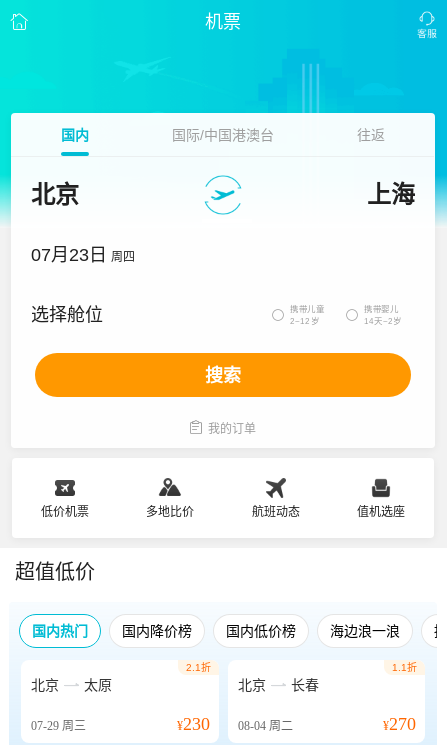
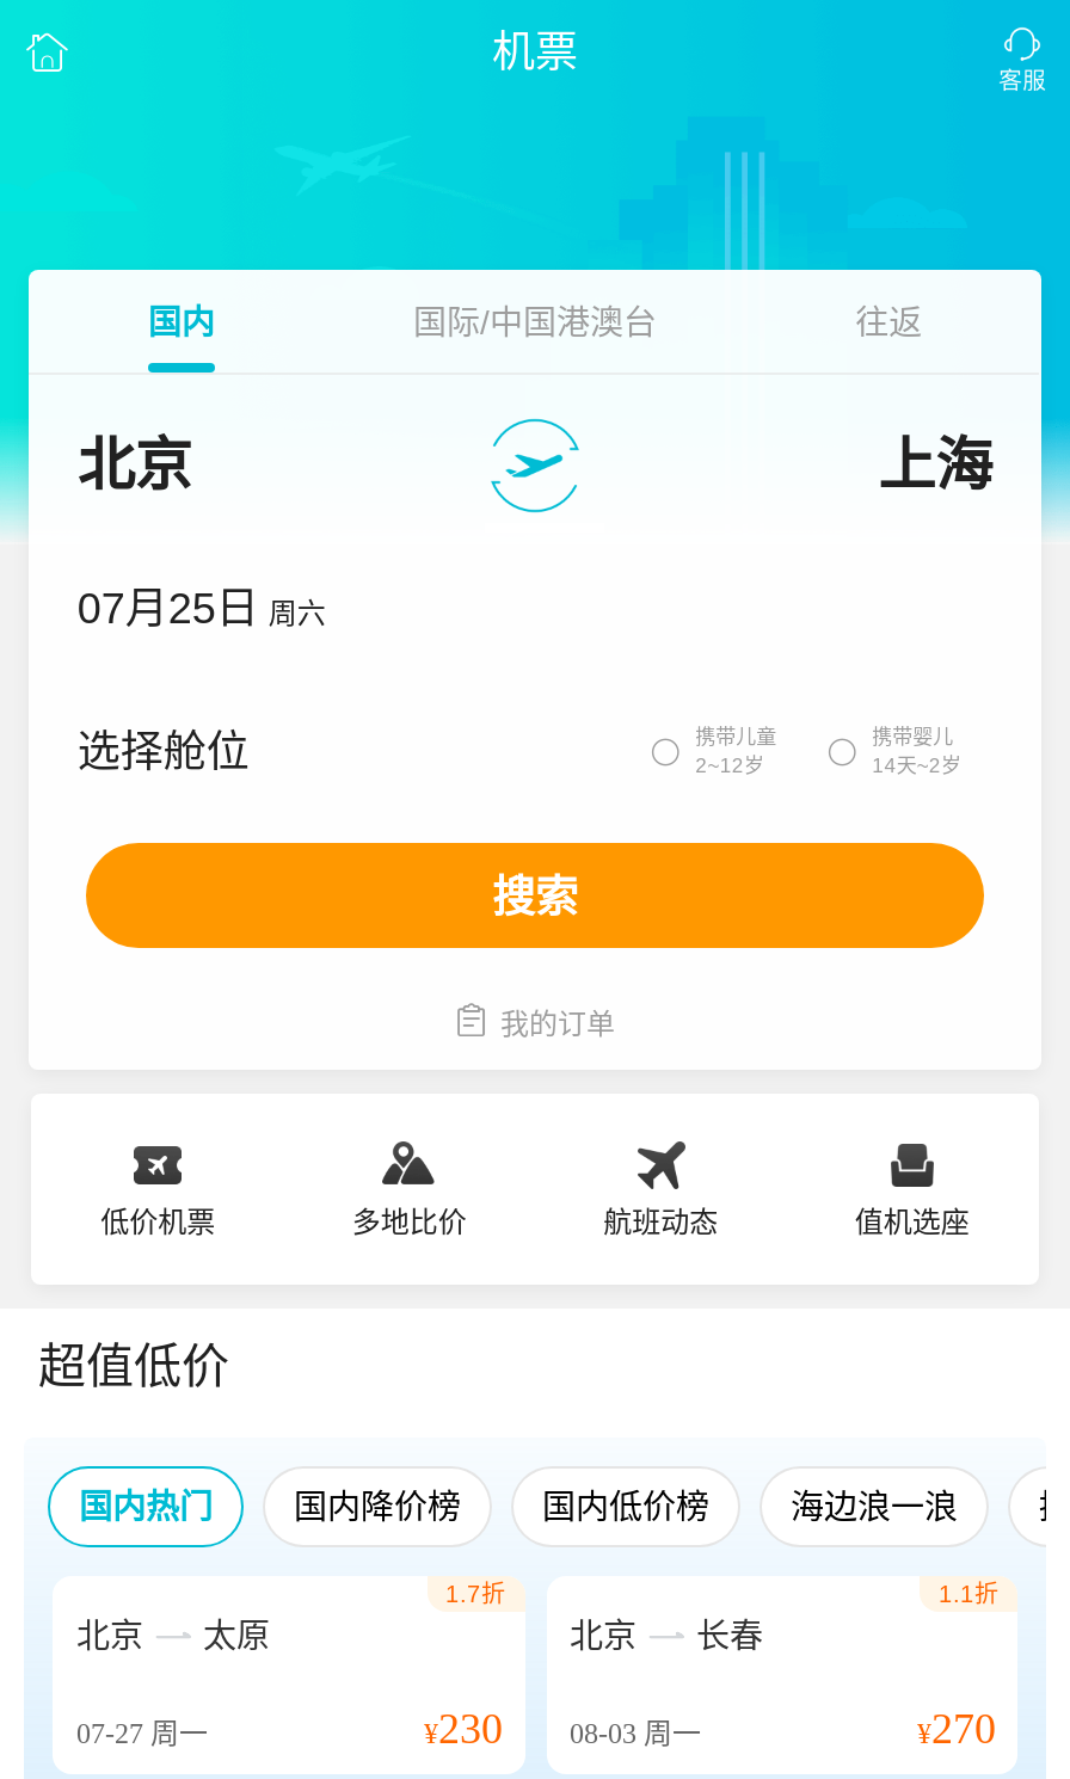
[31,245,135,265] 07月23日 周四 -> [77,585,326,633] 07月25日 周六
[185,662,210,673] 2.1折 -> [445,1581,505,1607] 1.7折
[31,719,86,733] 07-29周三 -> [76,1717,208,1750] 07-27周一
[176,714,292,734] ¥230 08-04周二 -> [424,1705,701,1753] ¥230 08-03周一

